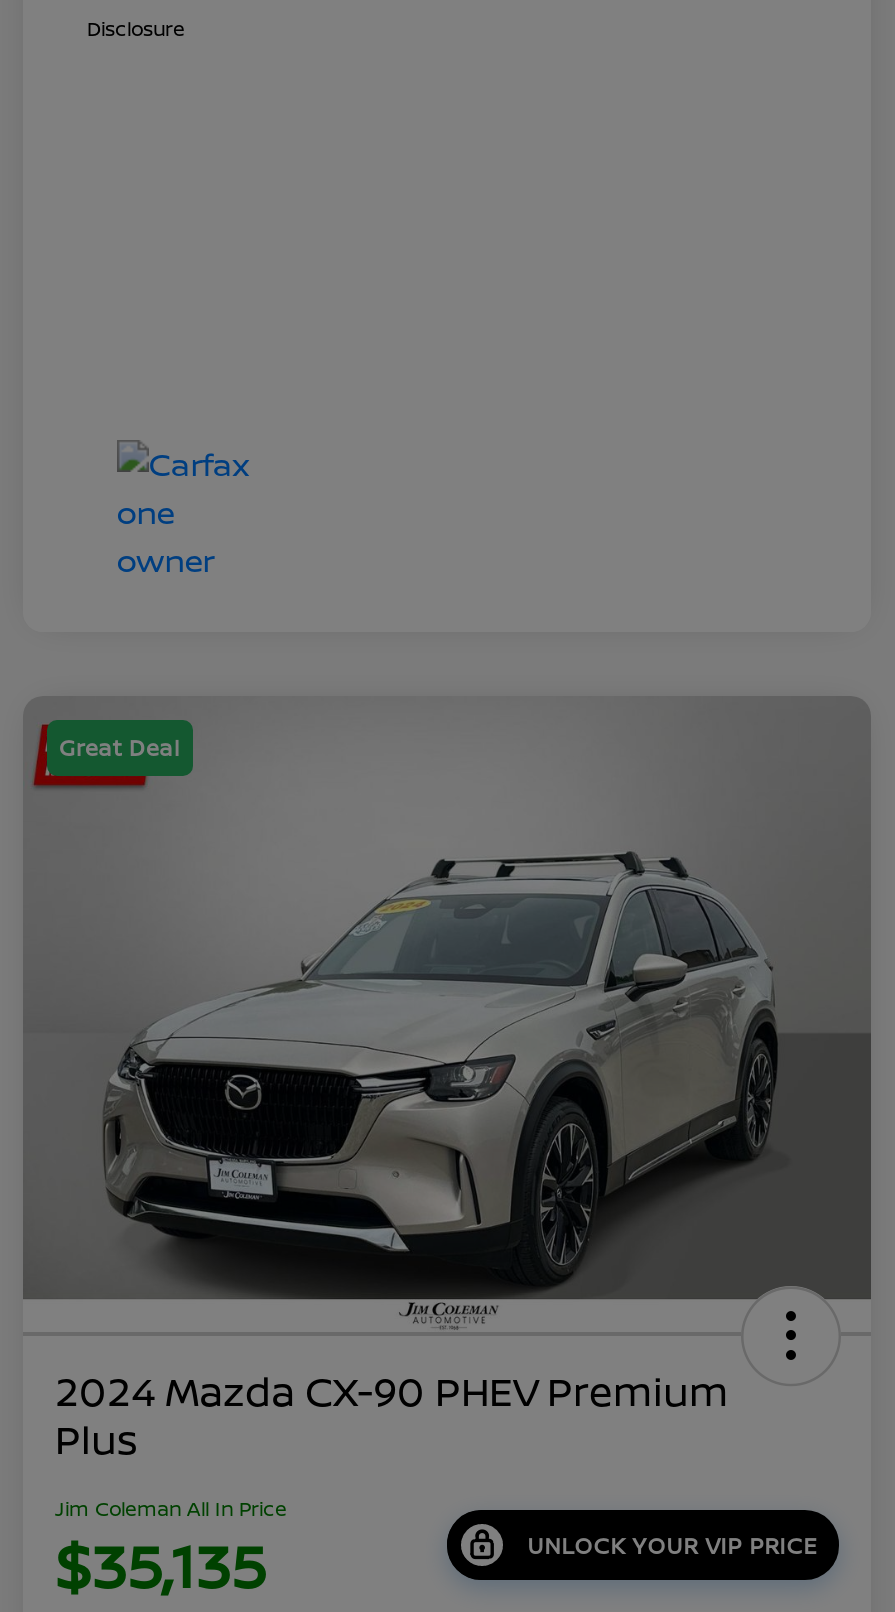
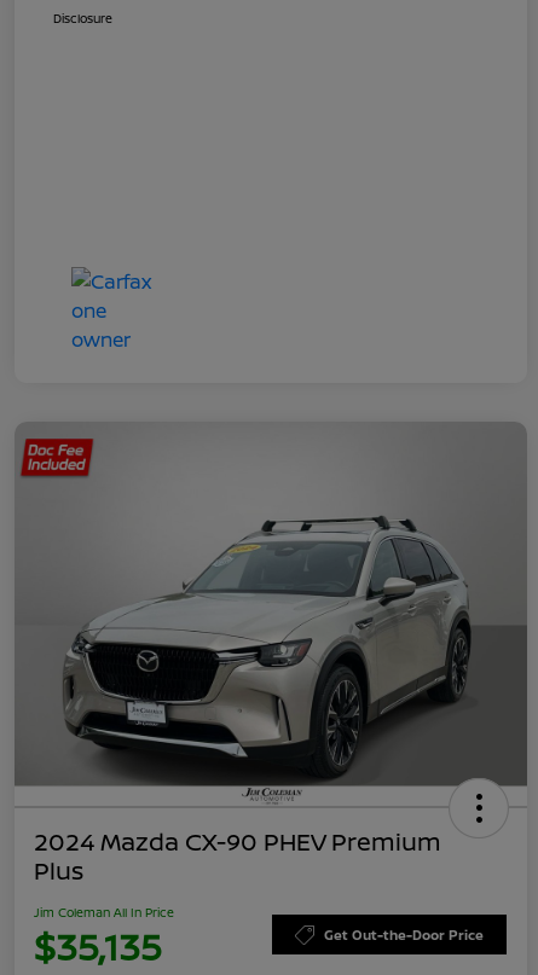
[59,732,181,762] Great Deal -> none
[527,1530,819,1560] UNLOCK YOUR VIP PRICE -> [324,926,484,944] Get Out-the-Door Price

